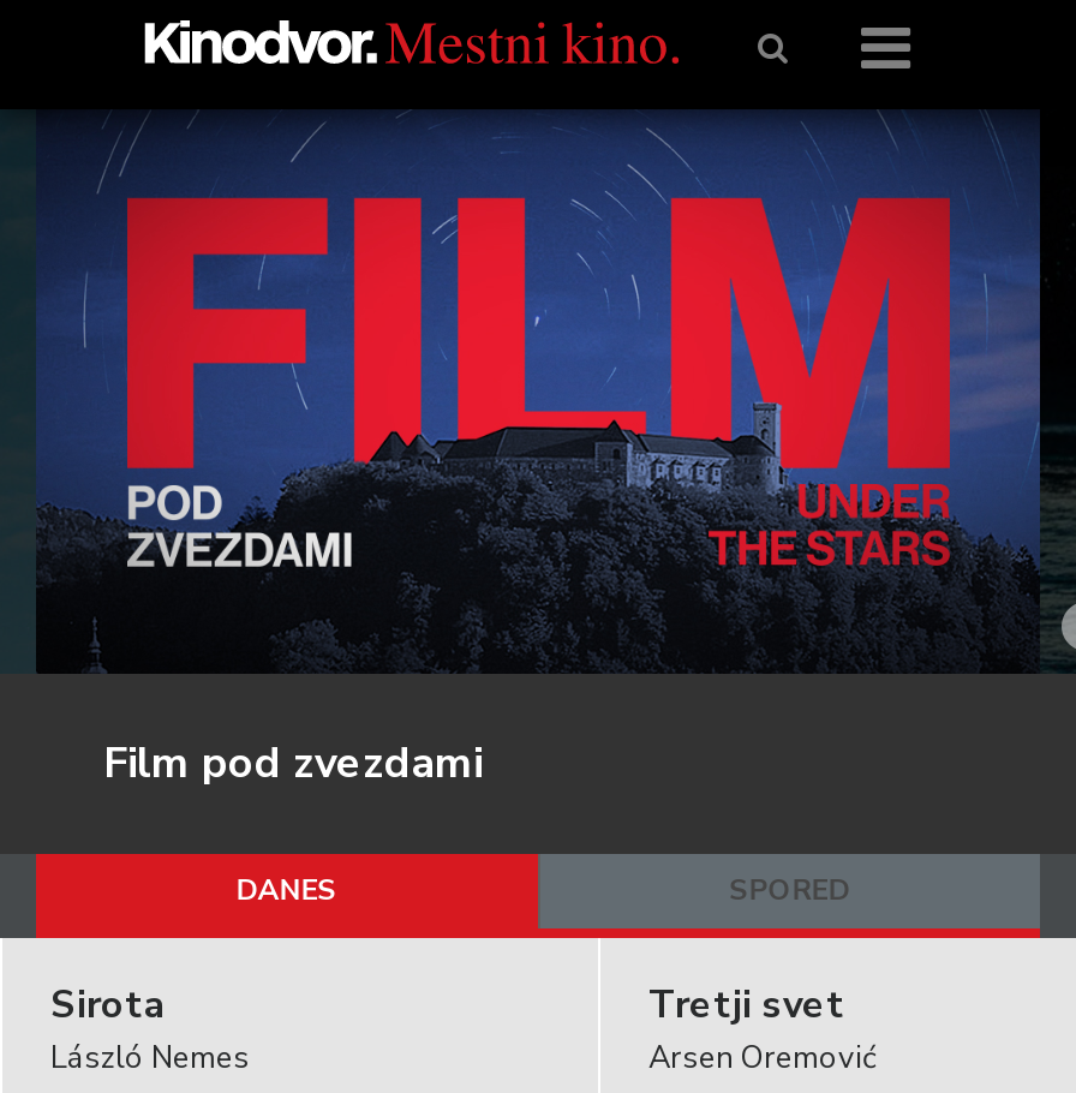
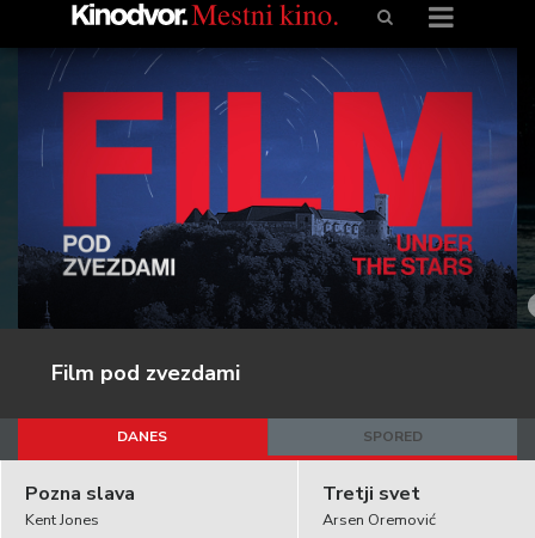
[50,979,250,1080] Sirota | László Nemes -> [25,481,135,531] Pozna slava | Kent Jones

